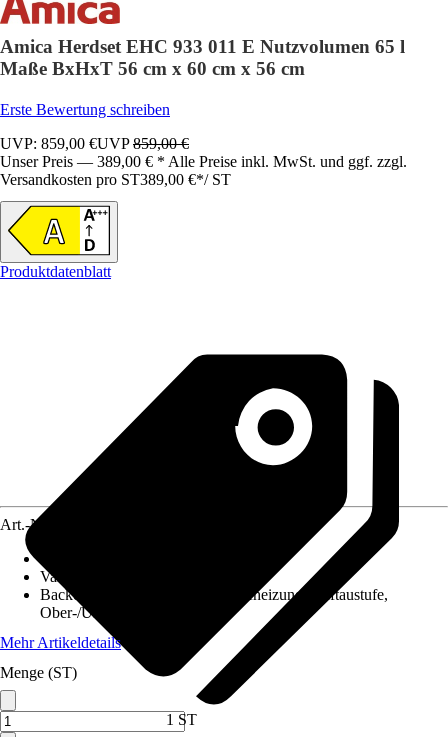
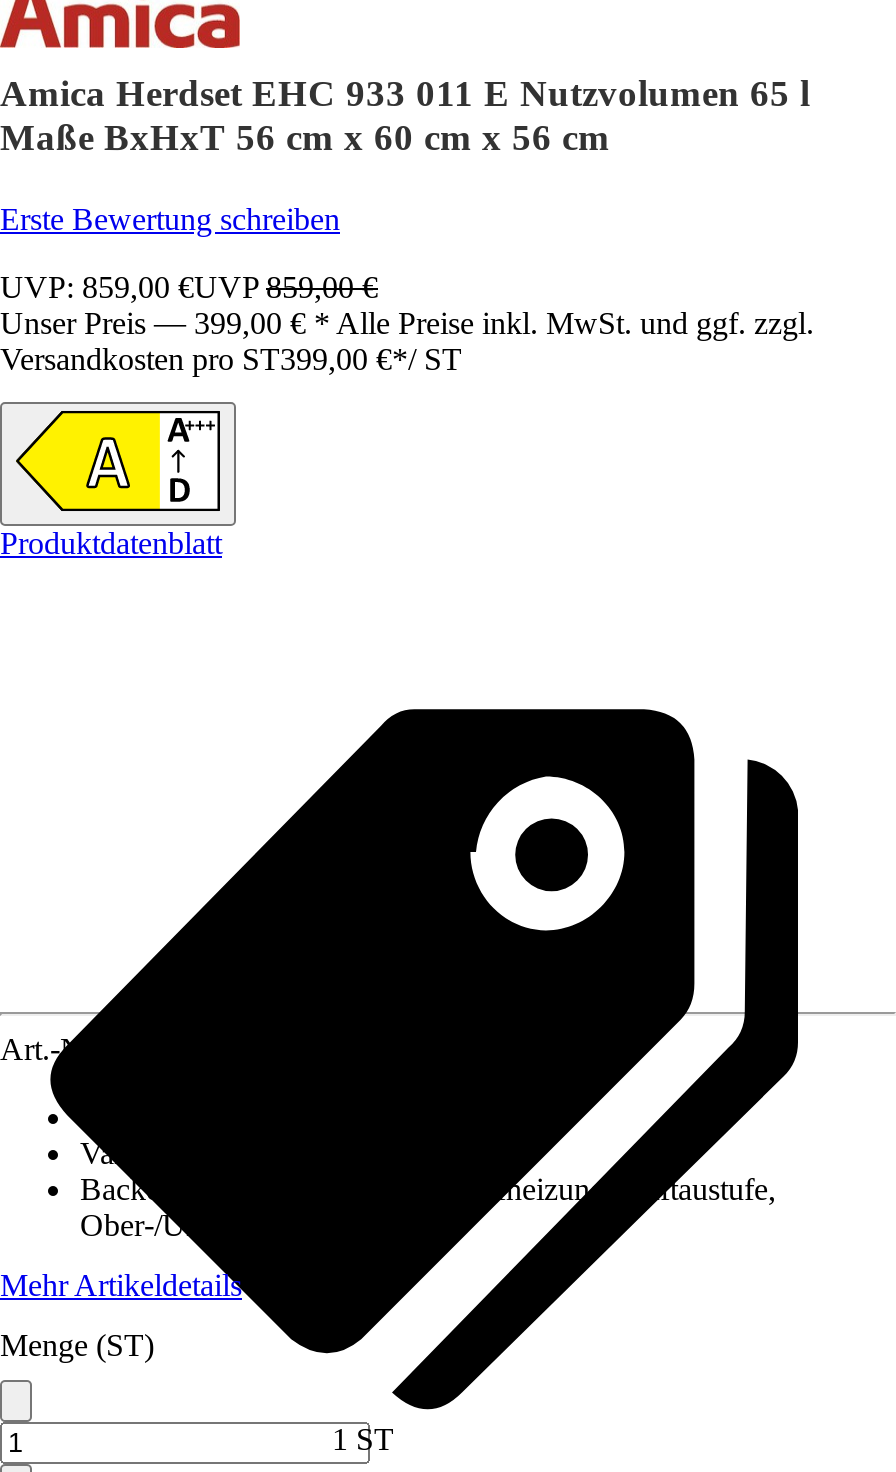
[0,153,407,170] Unser Preis — 389,00 € * Alle Preise inkl. MwSt. und ggf. zzgl. -> [0,306,814,340] Unser Preis — 399,00 € * Alle Preise inkl. MwSt. und ggf. zzgl.
[0,171,231,188] Versandkosten pro ST389,00 €*/ ST -> [0,342,462,376] Versandkosten pro ST399,00 €*/ ST

